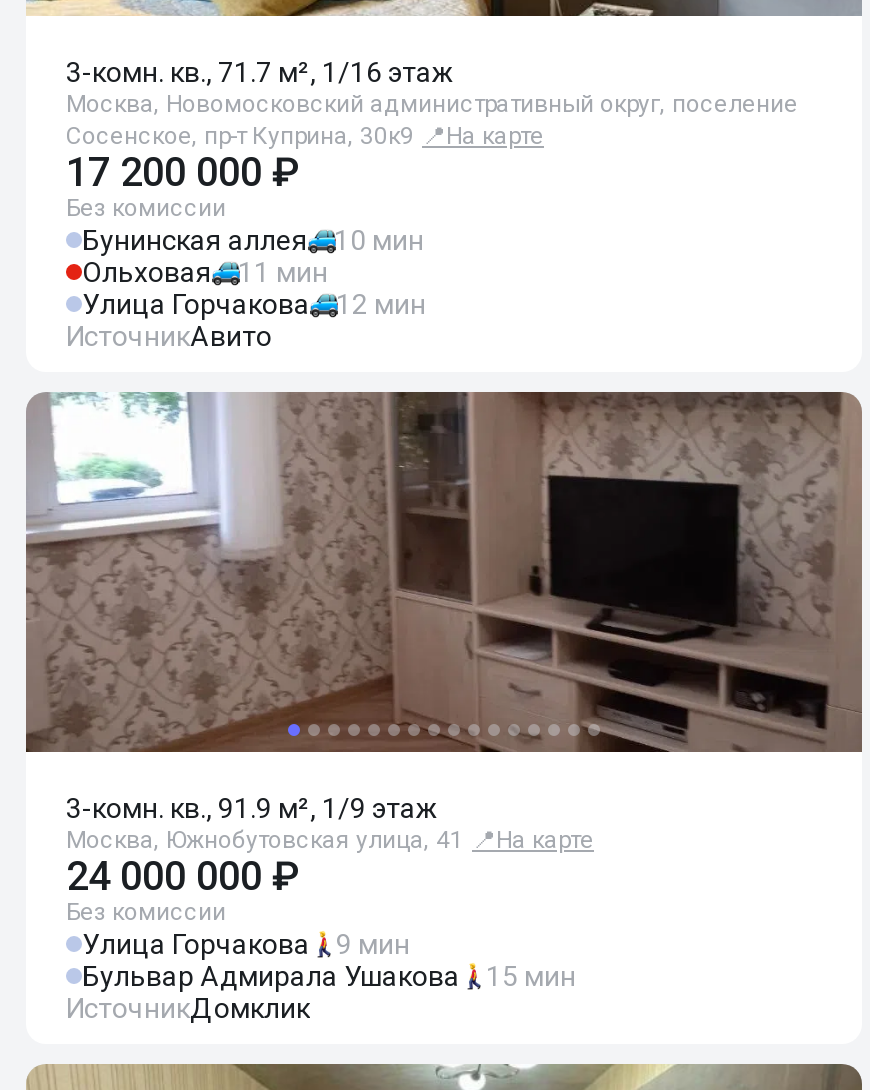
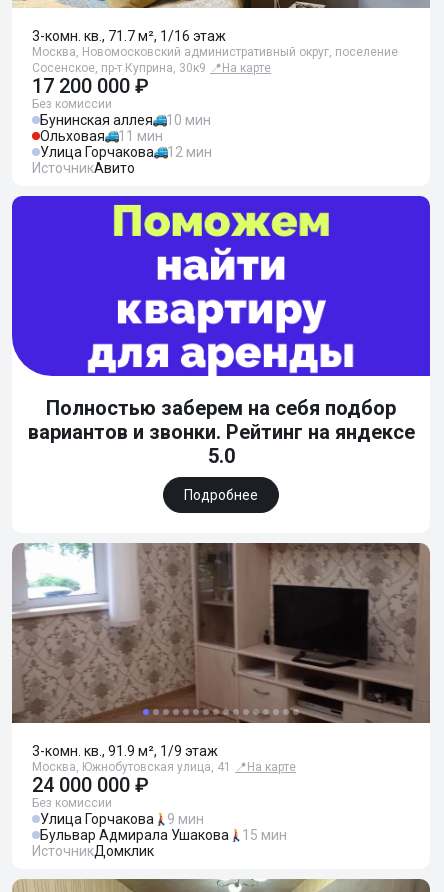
none -> [11,195,431,503] [image] | Полностью заберем на себя подбор | вариантов и звонки. Рейтинг на яндексе | 5.0 | Подробнее

